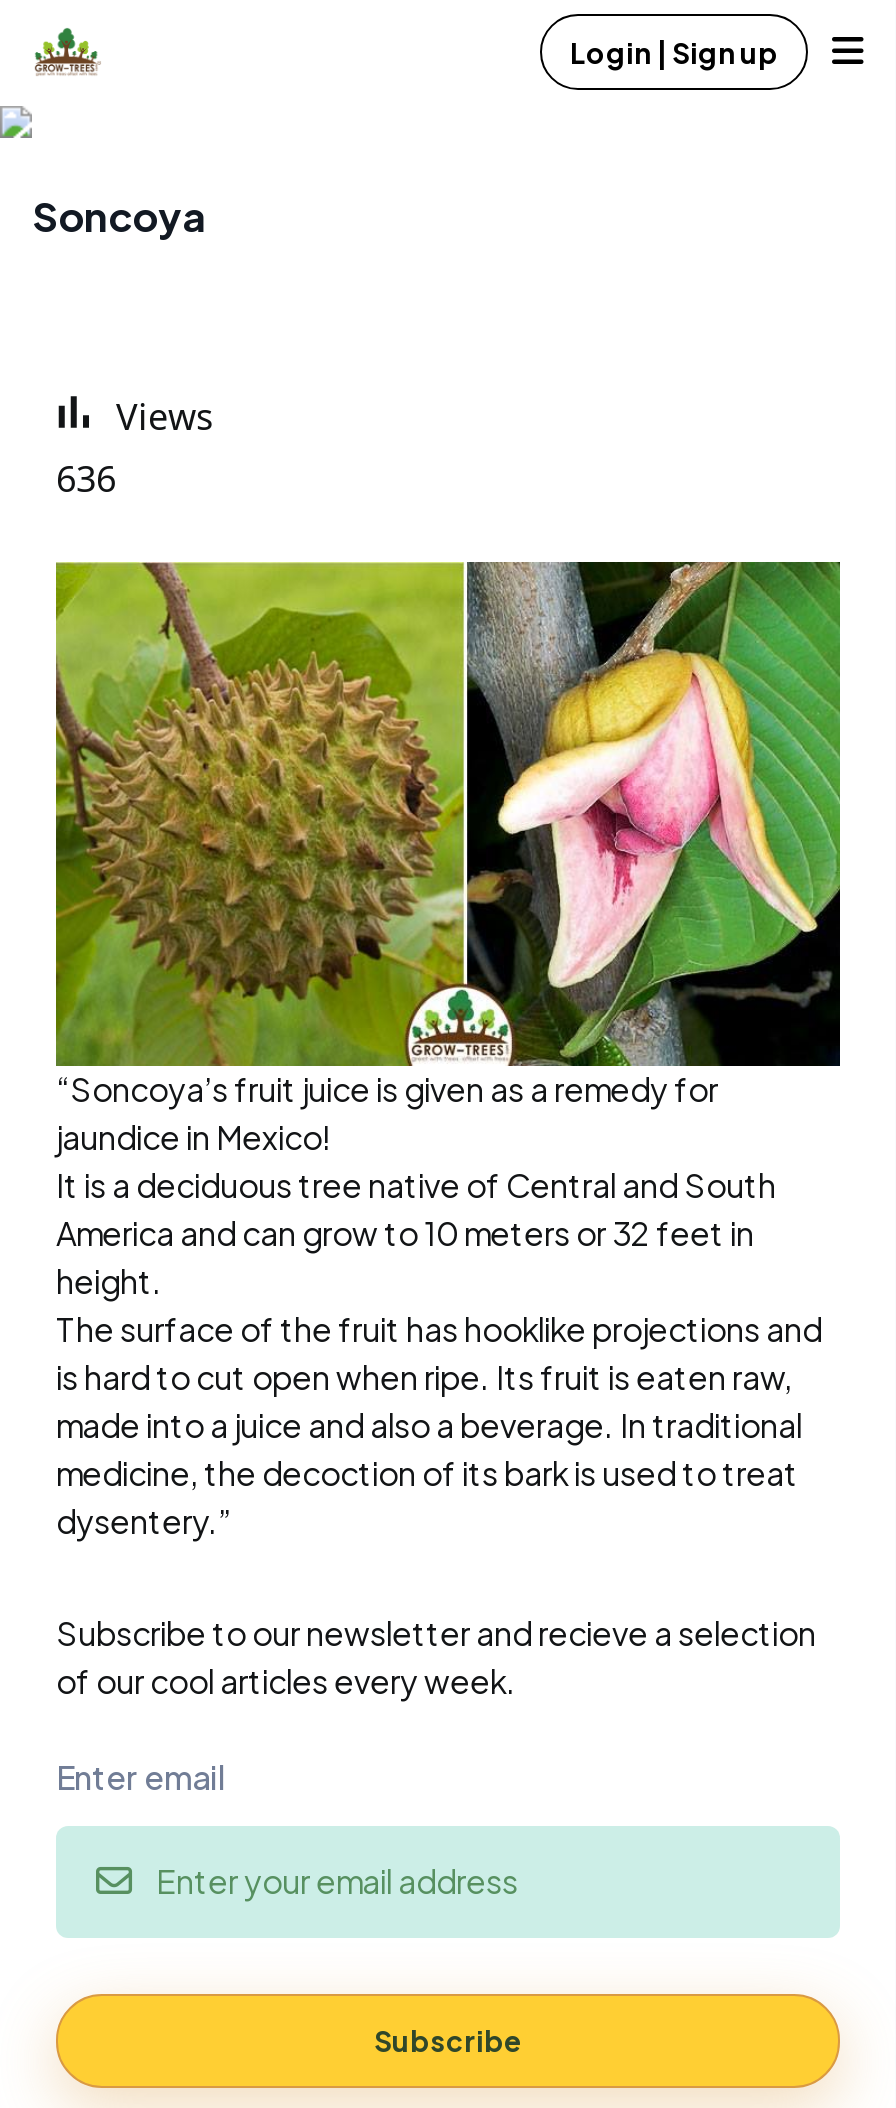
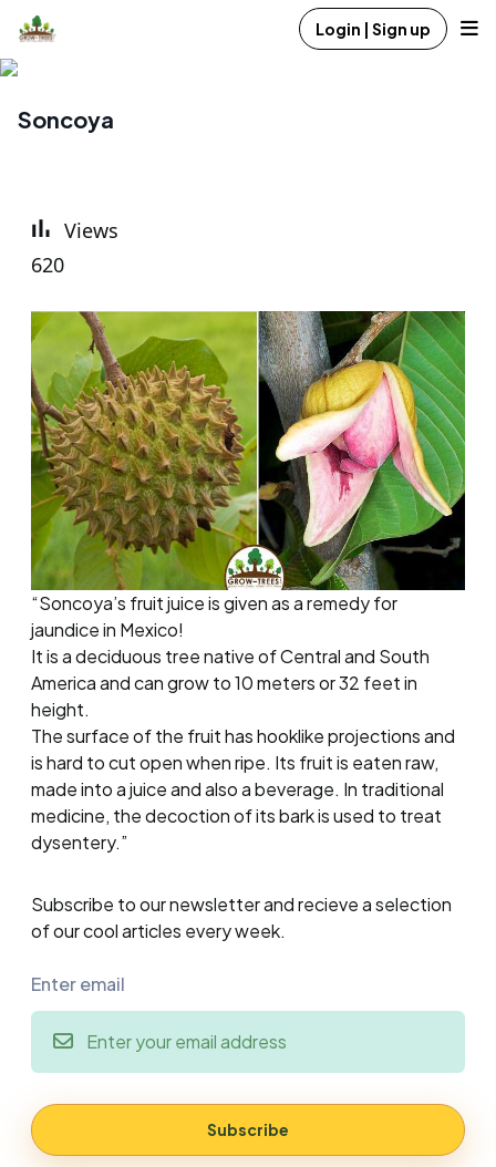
[56,454,116,502] 636 -> [31,251,64,278] 620

